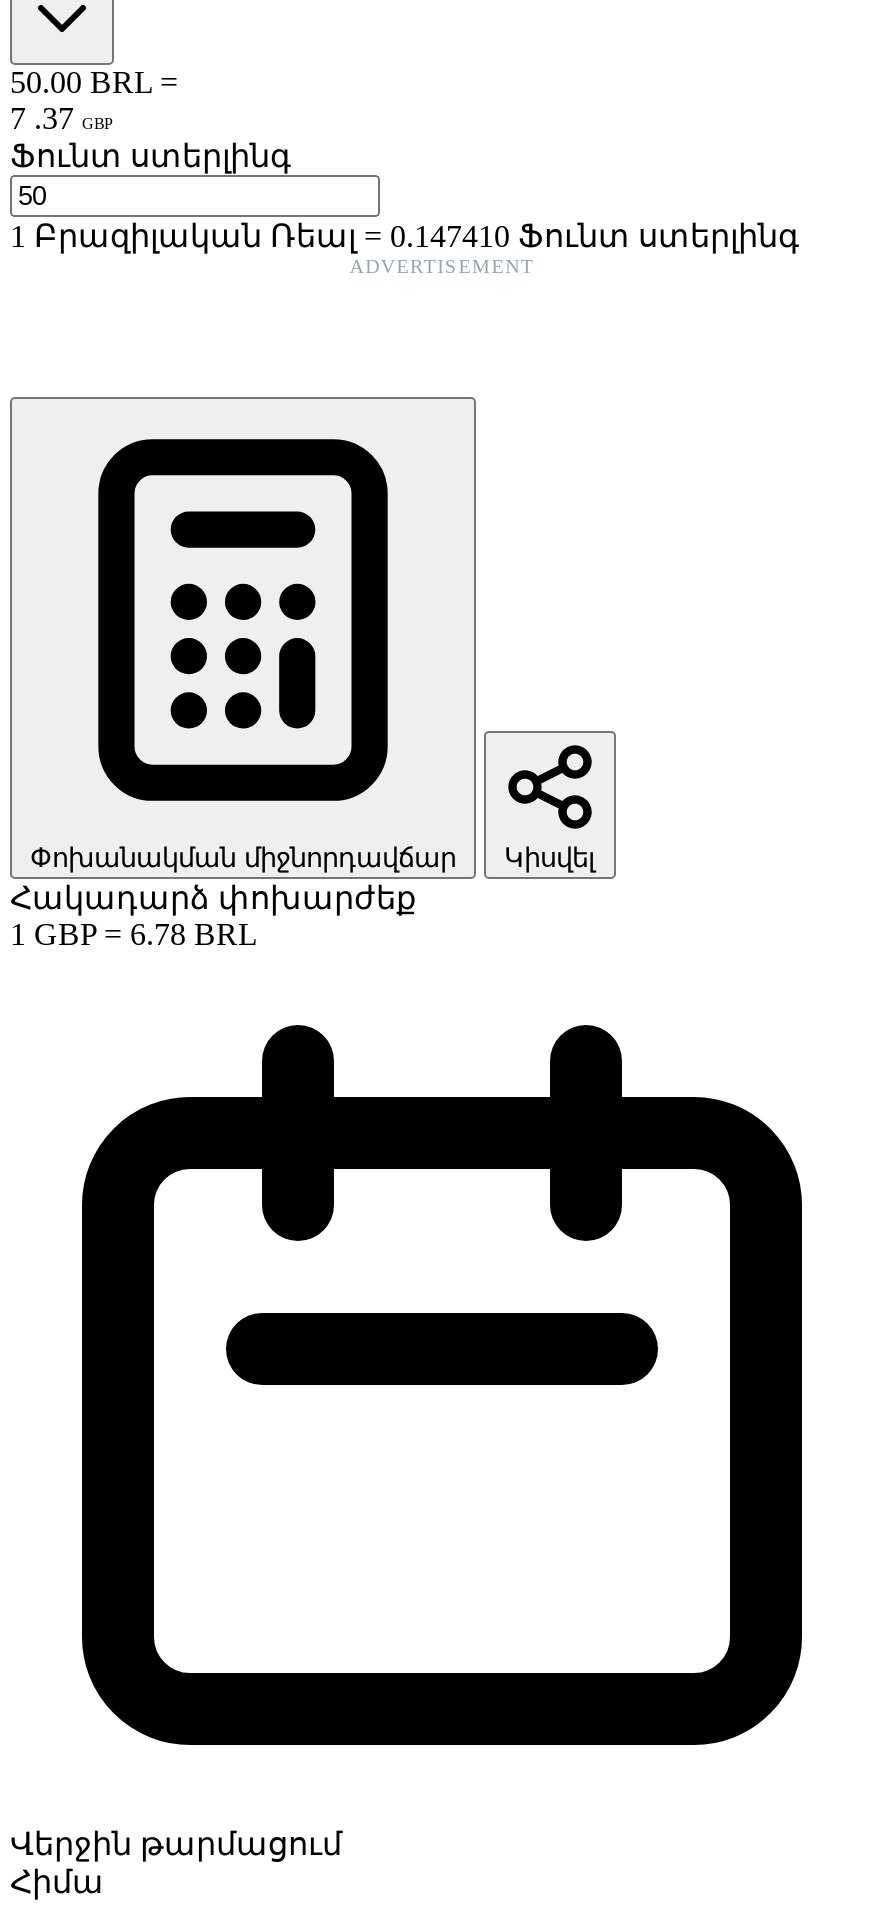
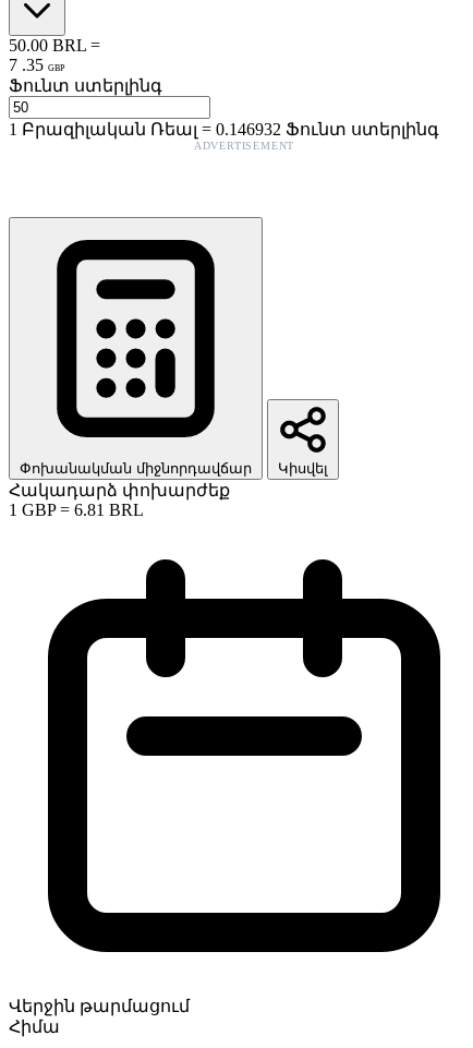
[10,101,112,135] 7 . 37 GBP -> [9,55,64,74] 7 . 35 GBP
[10,219,800,253] 1Բրազիլական Ռեալ= 0.147410 Ֆունտ ստերլինգ -> [9,120,439,138] 1Բրազիլական Ռեալ= 0.146932 Ֆունտ ստերլինգ
[10,917,258,951] 1 GBP = 6.78 BRL -> [9,500,144,519] 1 GBP = 6.81 BRL

